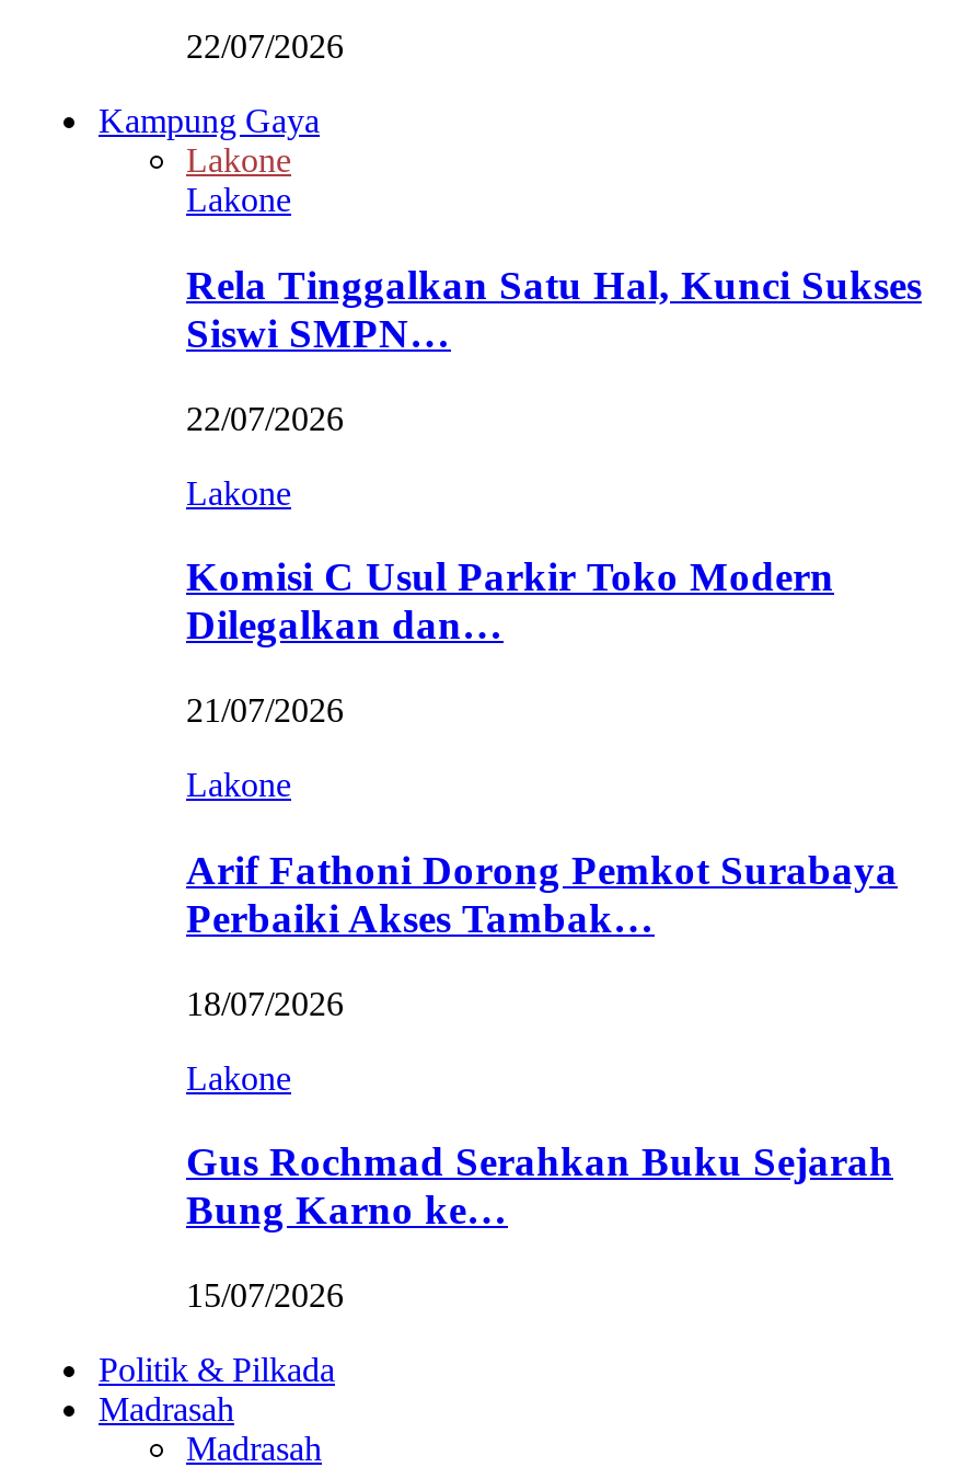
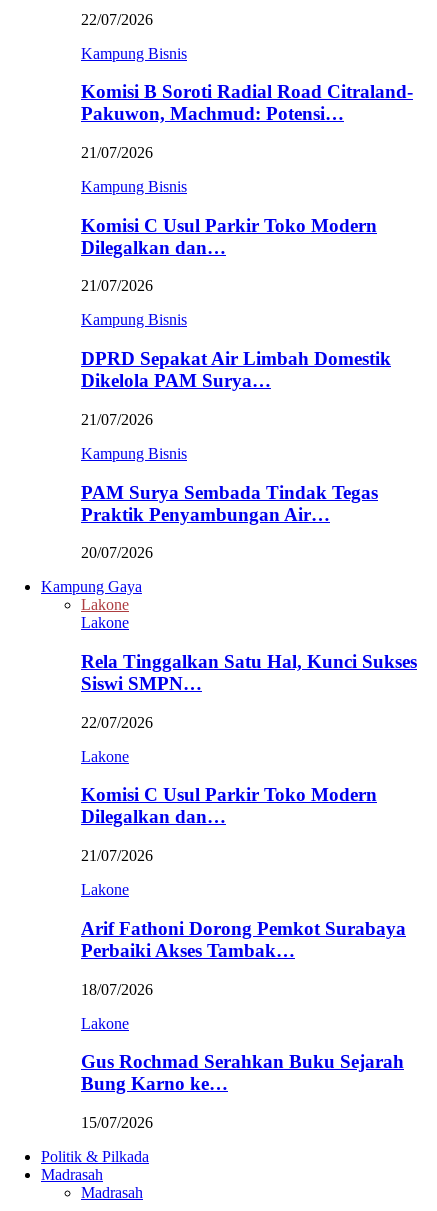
none -> [81,45,413,561] Kampung Bisnis | Komisi B Soroti Radial Road Citraland- | Pakuwon, Machmud: Potensi… | 21/07/2026 | Kampung Bisnis | Komisi C Usul Parkir Toko Modern | Dilegalkan dan… | 21/07/2026 | Kampung Bisnis | DPRD Sepakat Air Limbah Domestik | Dikelola PAM Surya… | 21/07/2026 | Kampung Bisnis | PAM Surya Sembada Tindak Tegas | Praktik Penyambungan Air… | 20/07/2026

